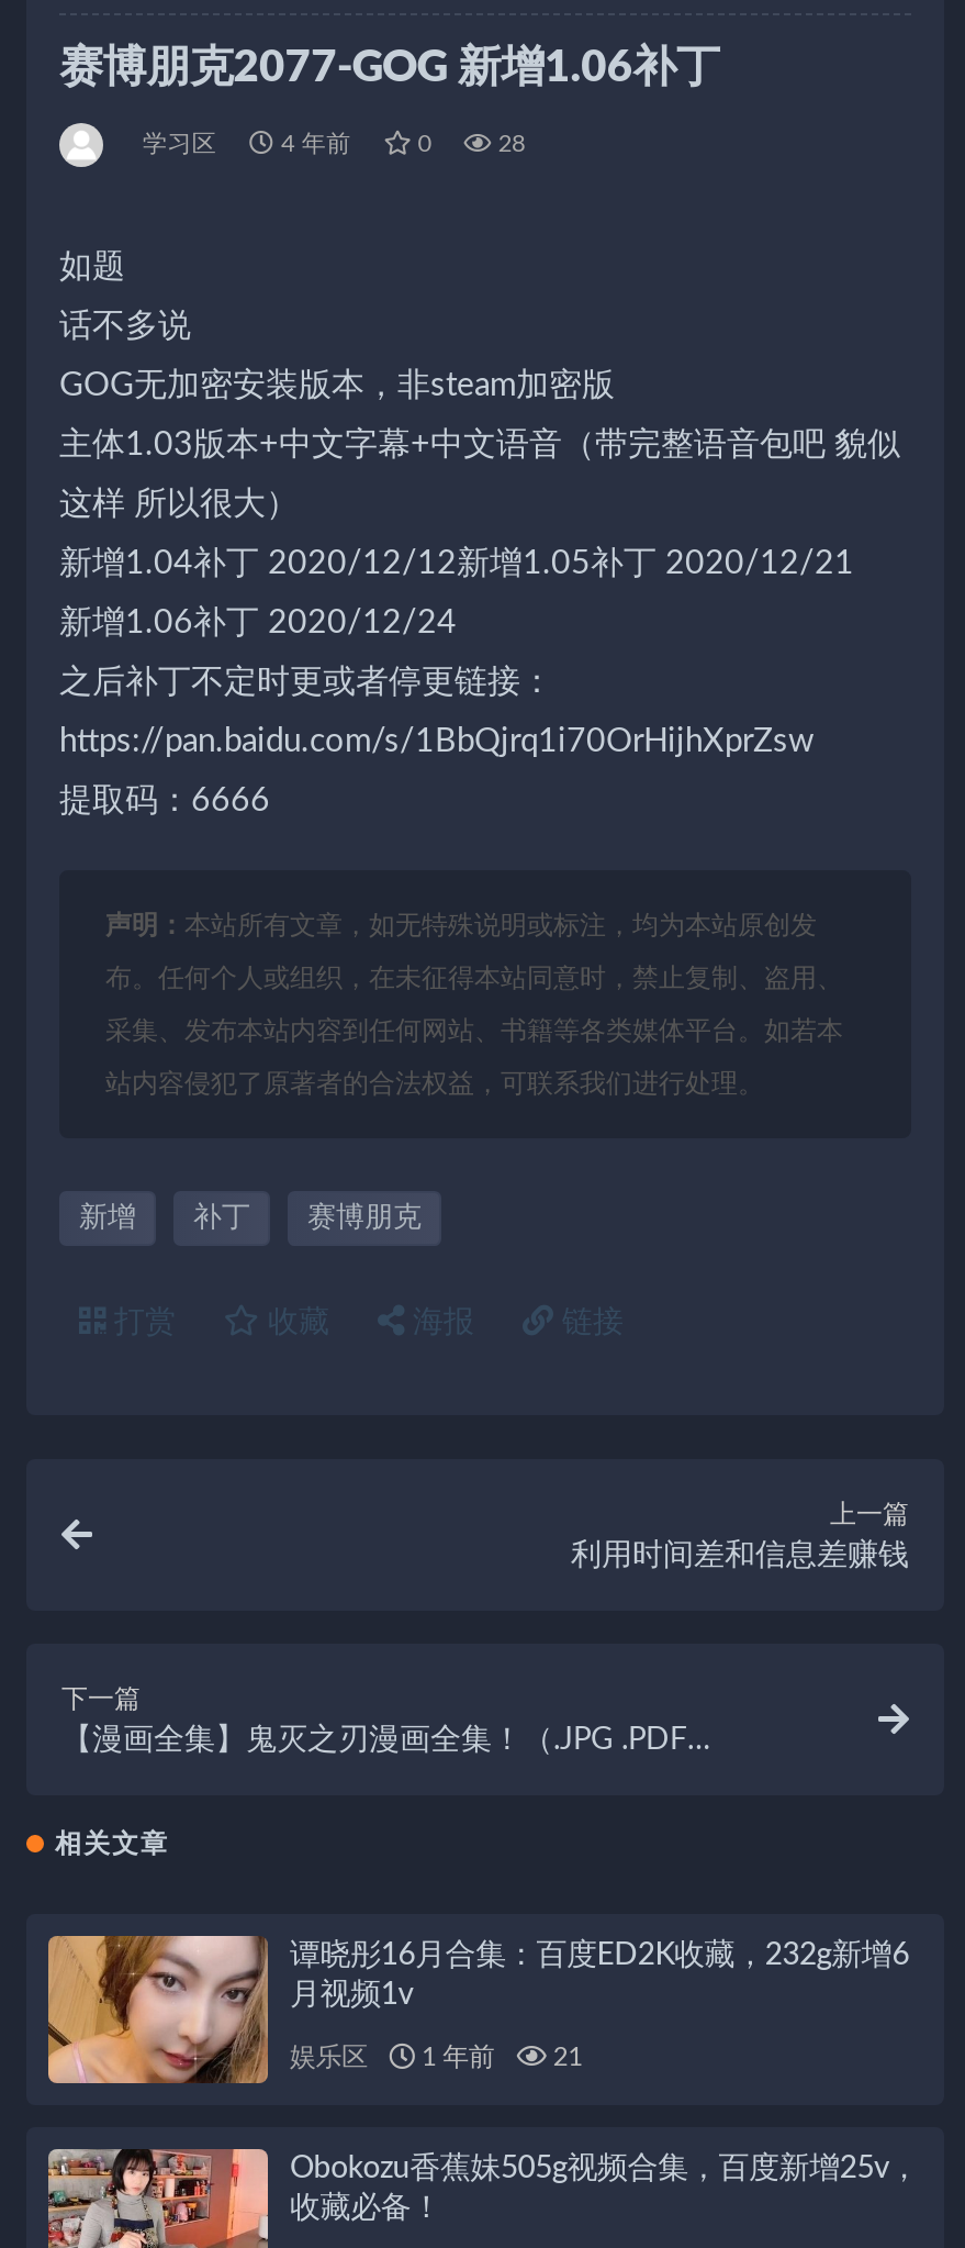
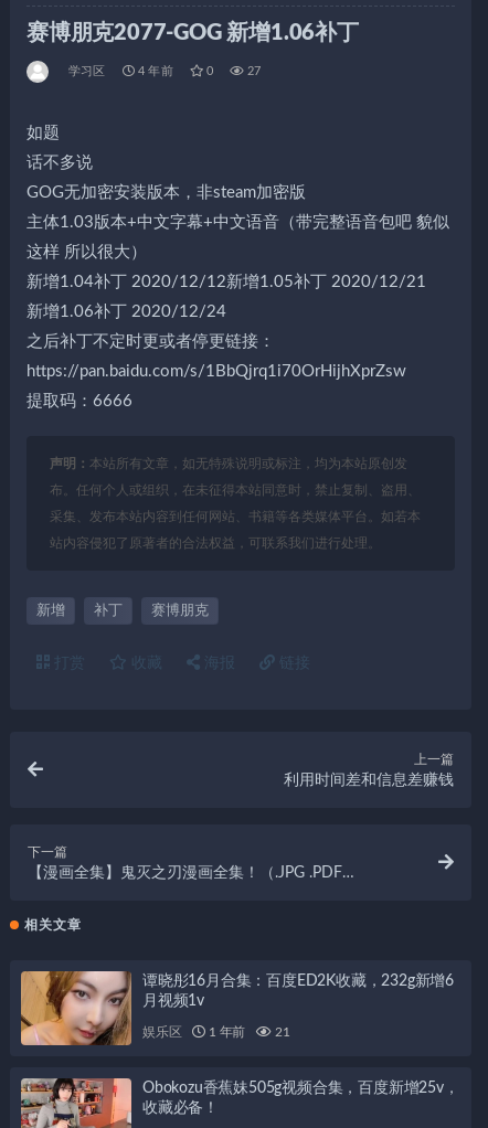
[491,132,525,156] 28 -> [244,65,261,77] 27

